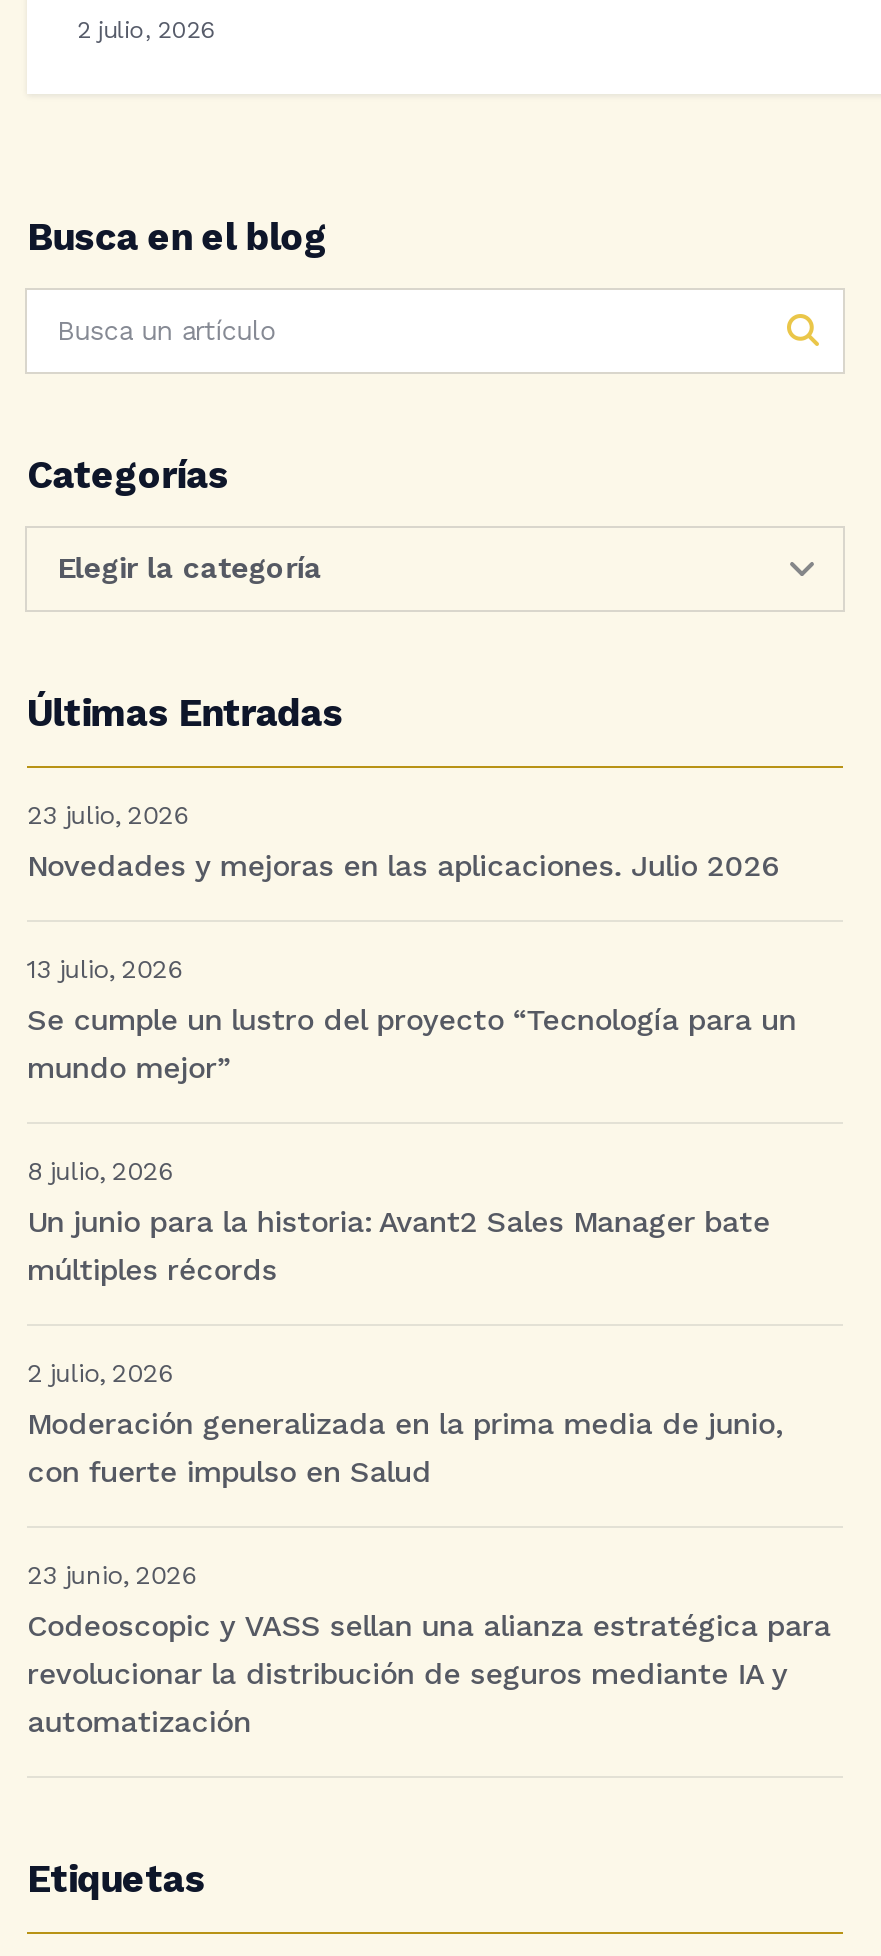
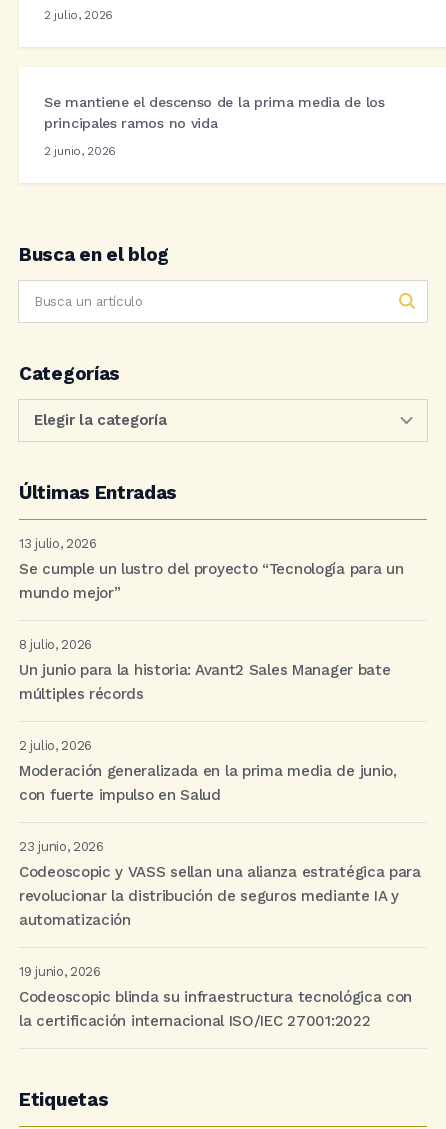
none -> [44,94,385,158] Se mantiene el descenso de la prima media de los | principales ramos no vida | 2 junio, 2026
[27,800,778,884] 23 julio, 2026 | Novedades y mejoras en las aplicaciones. Julio 2026 -> none
none -> [19,964,412,1030] 19 junio, 2026 | Codeoscopic blinda su infraestructura tecnológica con | la certificación internacional ISO/IEC 27001:2022

